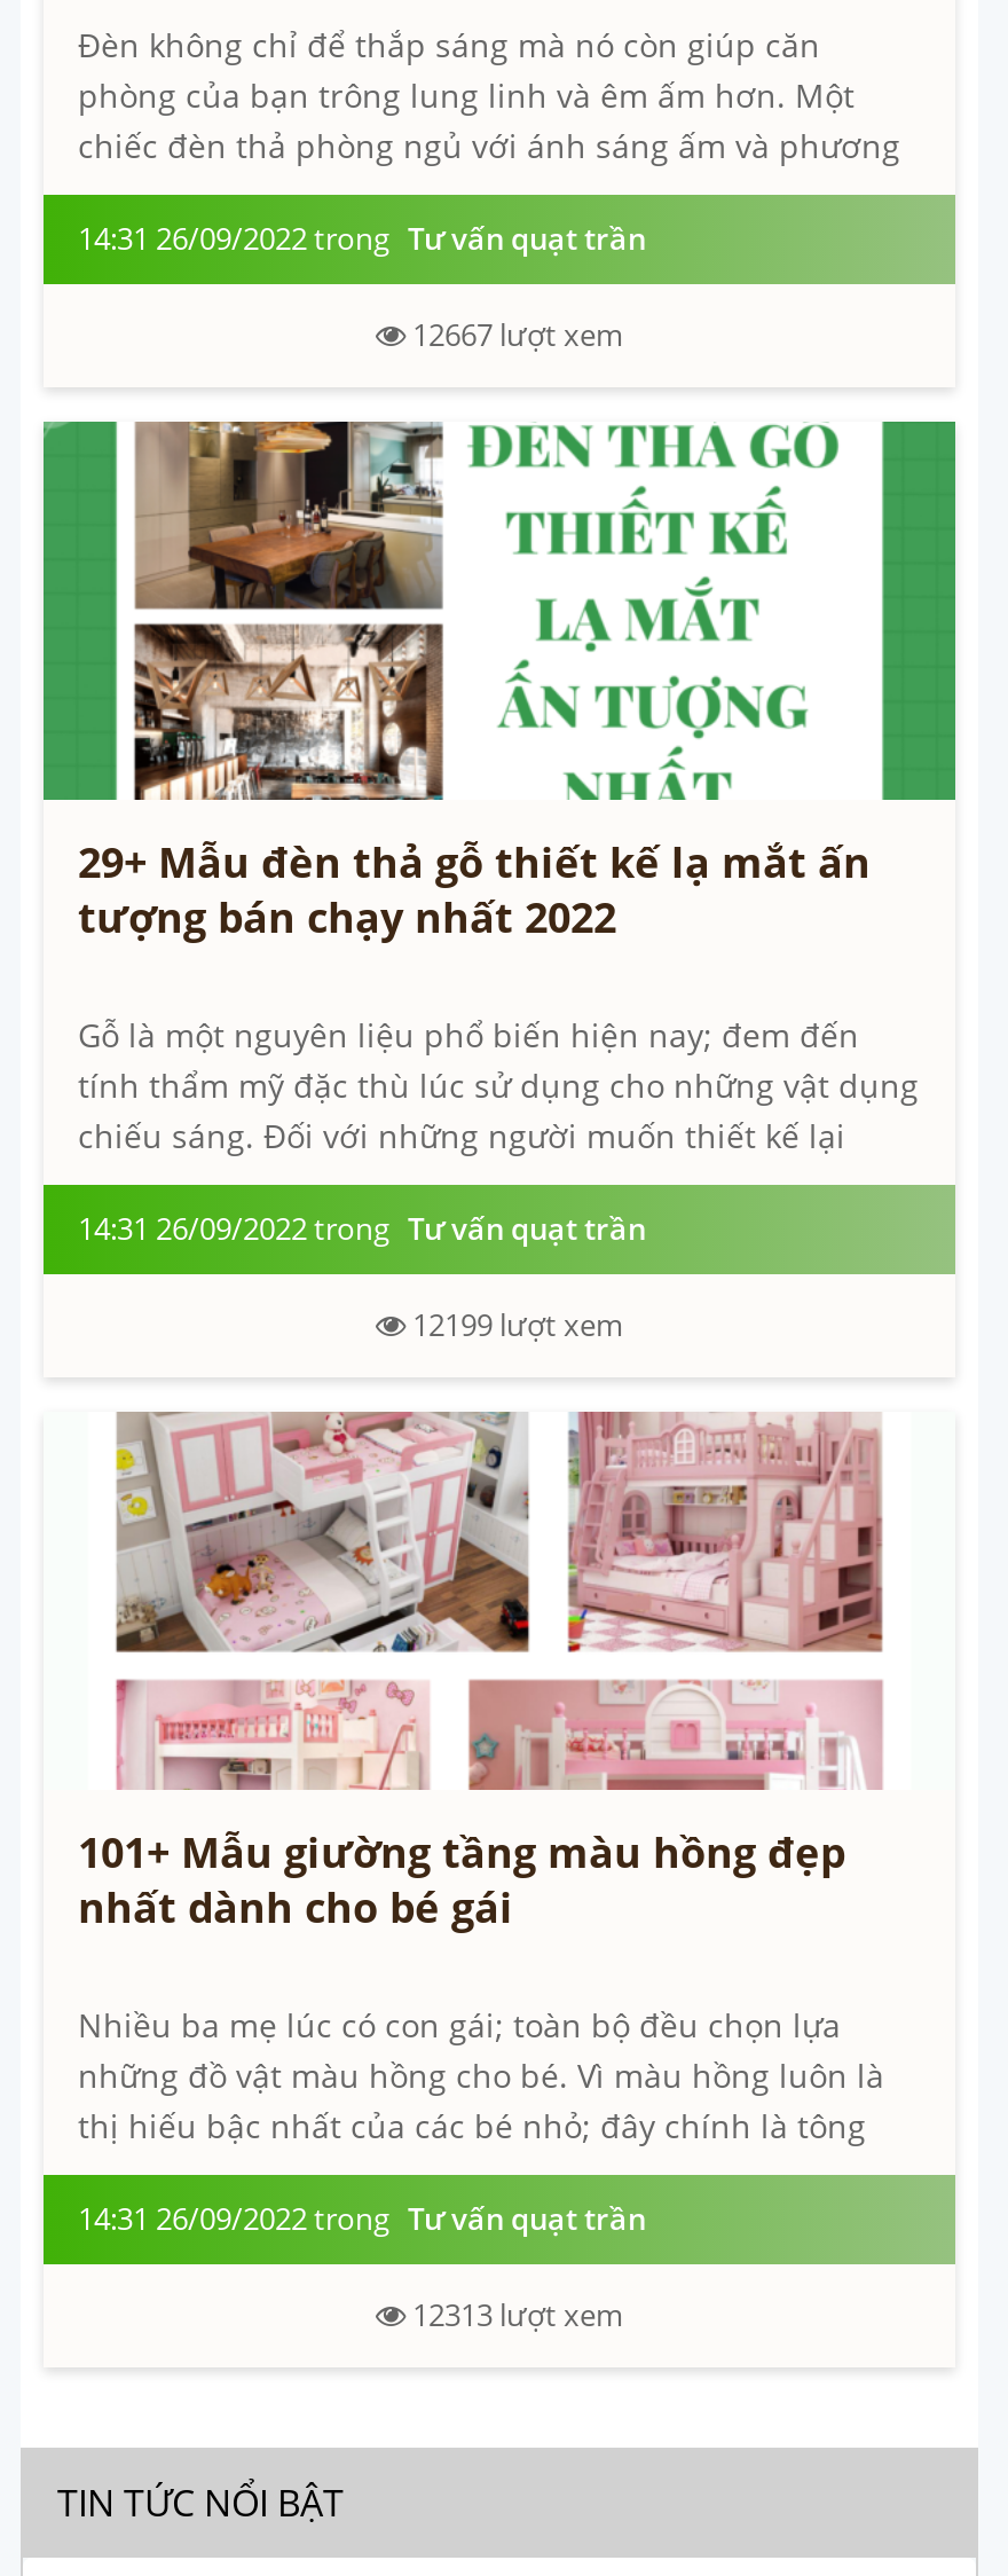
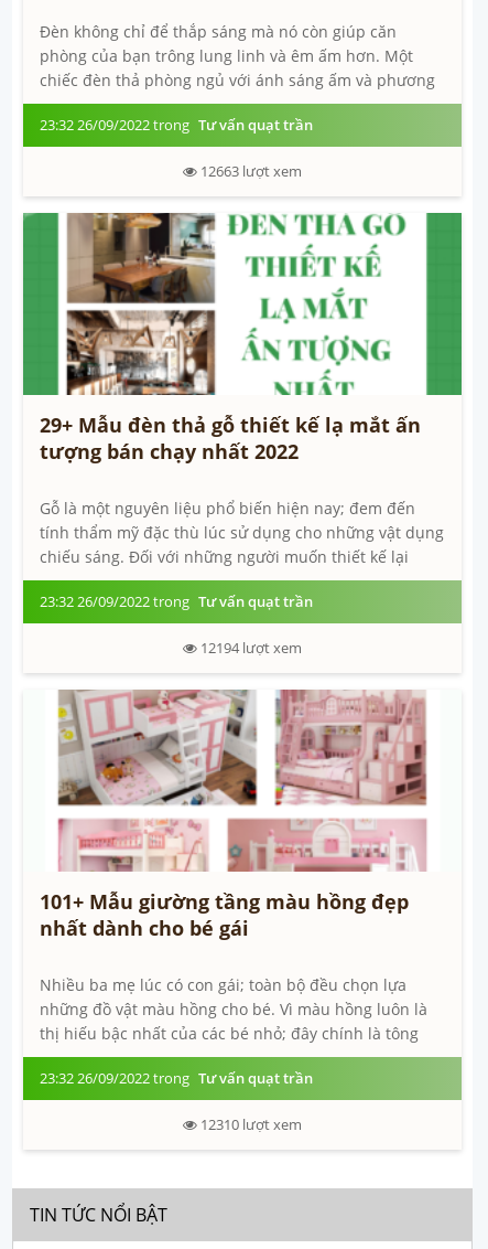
[78,219,646,260] 14:31 26/09/2022 trong Tư vấn quạt trần -> [40,115,313,135] 23:32 26/09/2022 trong Tư vấn quạt trần
[405,315,623,356] 12667 lượt xem -> [197,162,302,181] 12663 lượt xem
[78,1209,646,1250] 14:31 26/09/2022 trong Tư vấn quạt trần -> [40,592,313,612] 23:32 26/09/2022 trong Tư vấn quạt trần
[405,1305,623,1346] 12199 lượt xem -> [197,638,302,658] 12194 lượt xem
[78,2199,646,2240] 14:31 26/09/2022 trong Tư vấn quạt trần -> [40,1068,313,1088] 23:32 26/09/2022 trong Tư vấn quạt trần
[405,2295,623,2336] 12313 lượt xem -> [197,1115,302,1135] 12310 lượt xem

